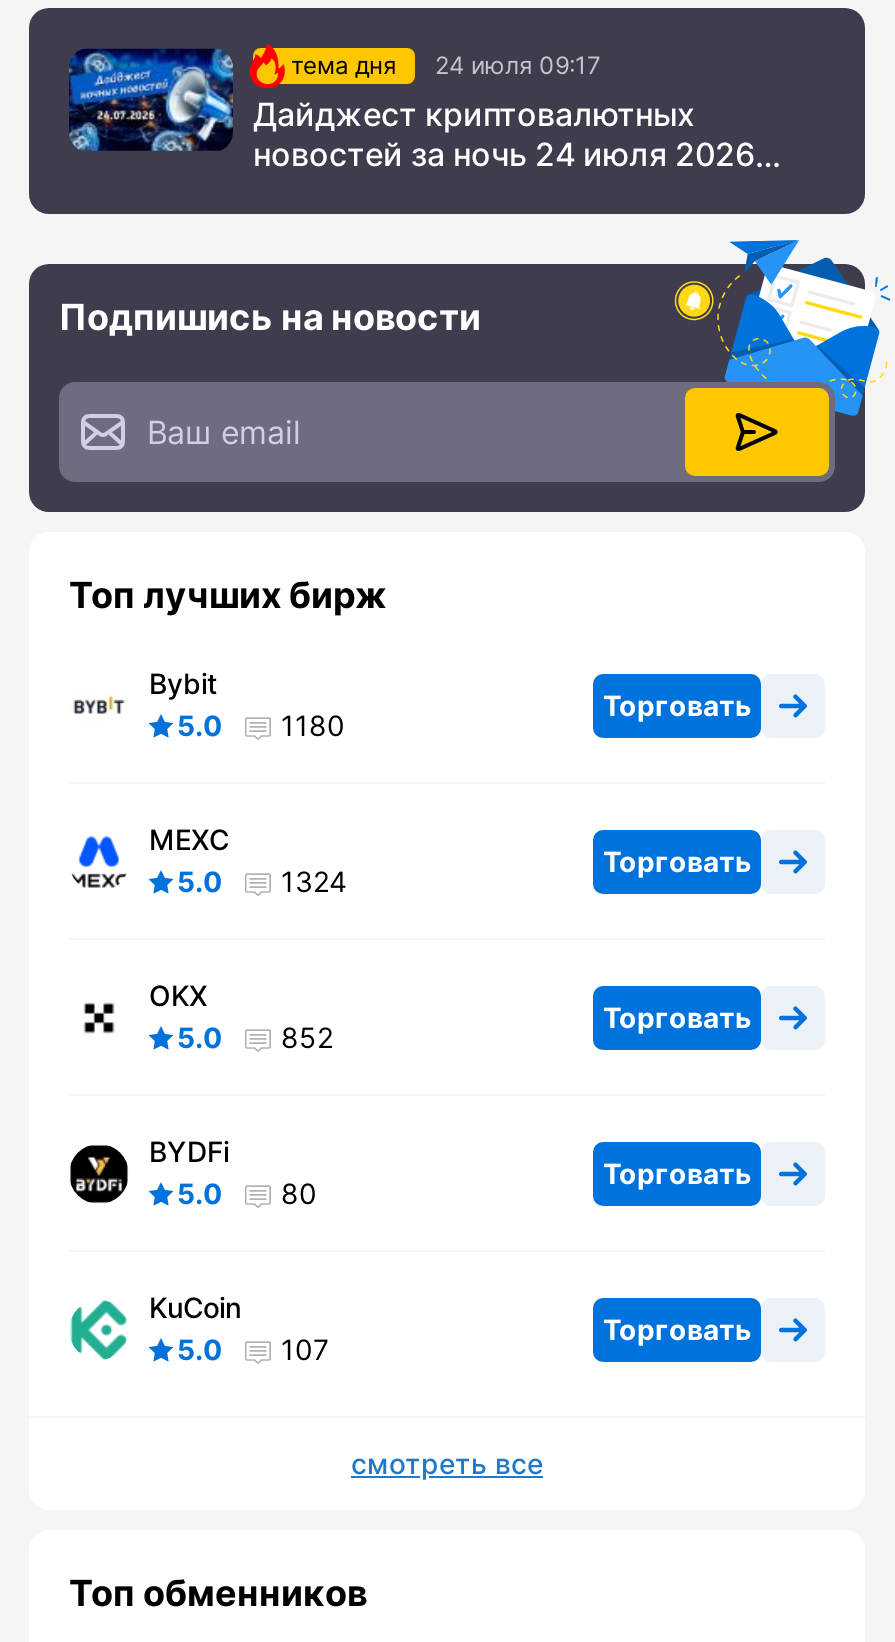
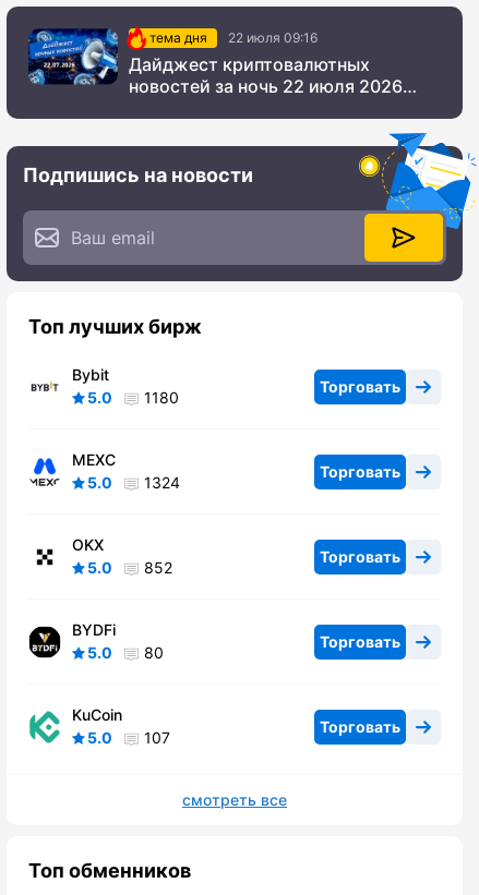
[291,51,601,81] тема дня 24 июля 09:17 -> [149,30,318,46] тема дня 22 июля 09:16
[253,135,755,175] новостей за ночь 24 июля 2026 -> [129,76,403,97] новостей за ночь 22 июля 2026

